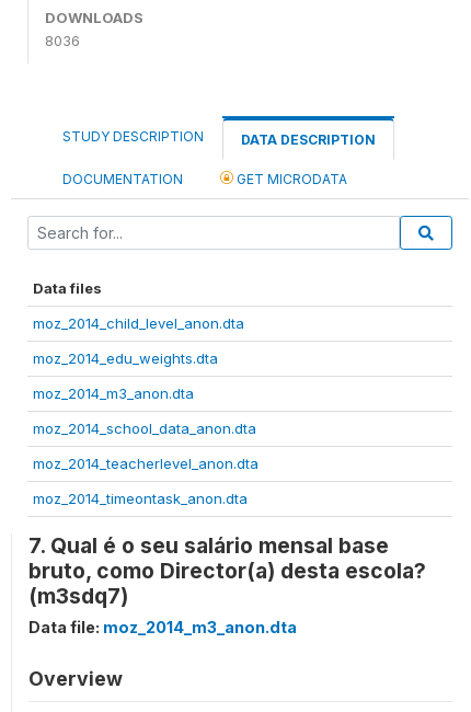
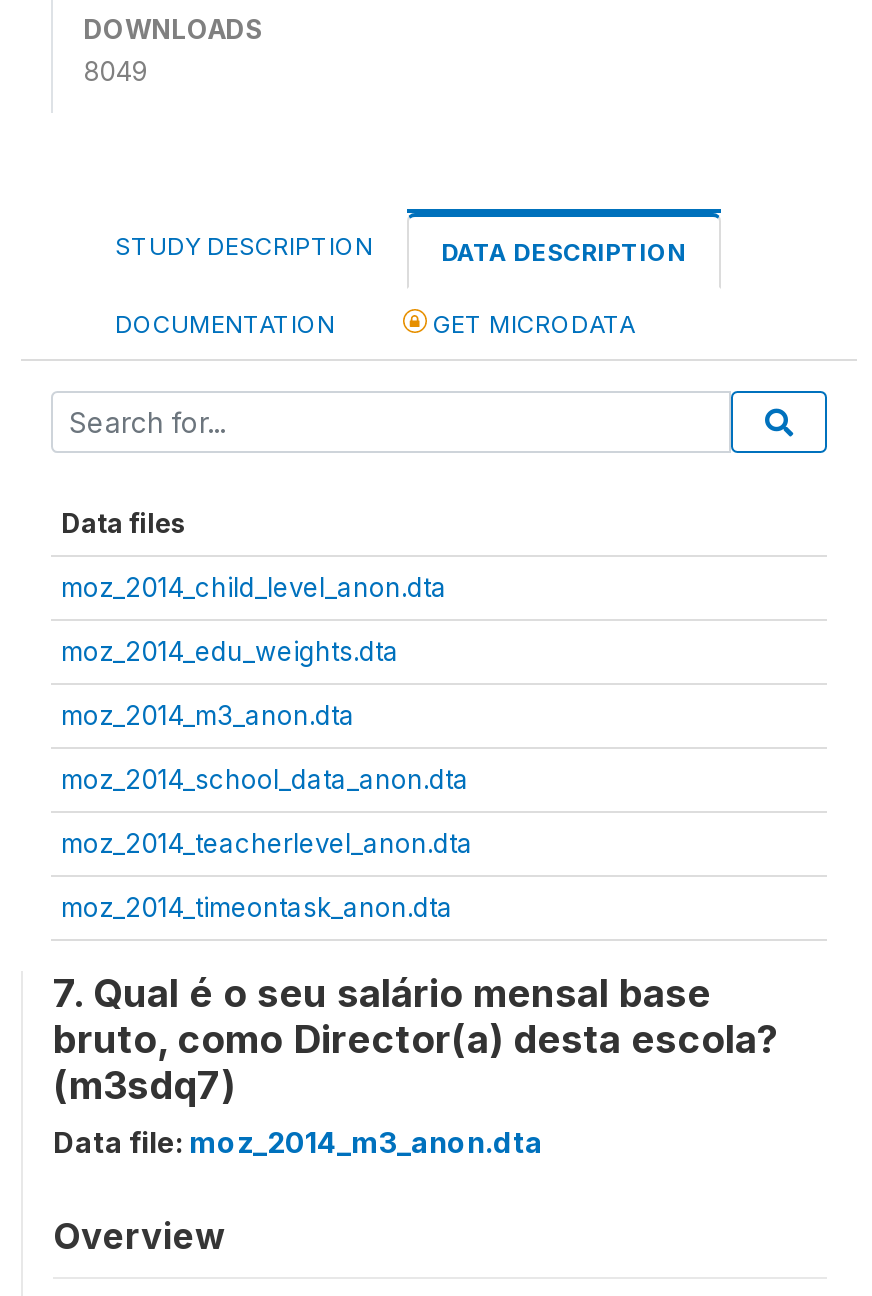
[45,32,80,50] 8036 -> [83,56,147,88] 8049

